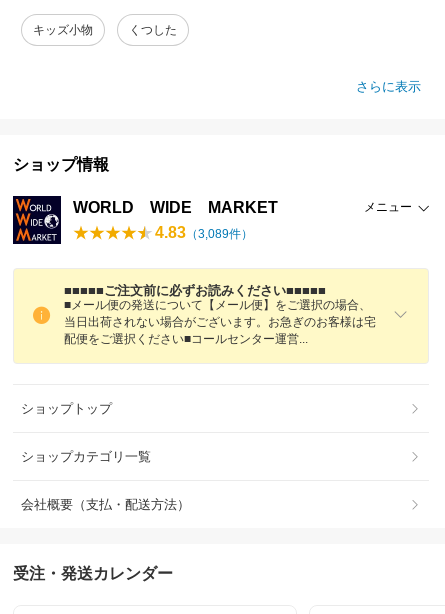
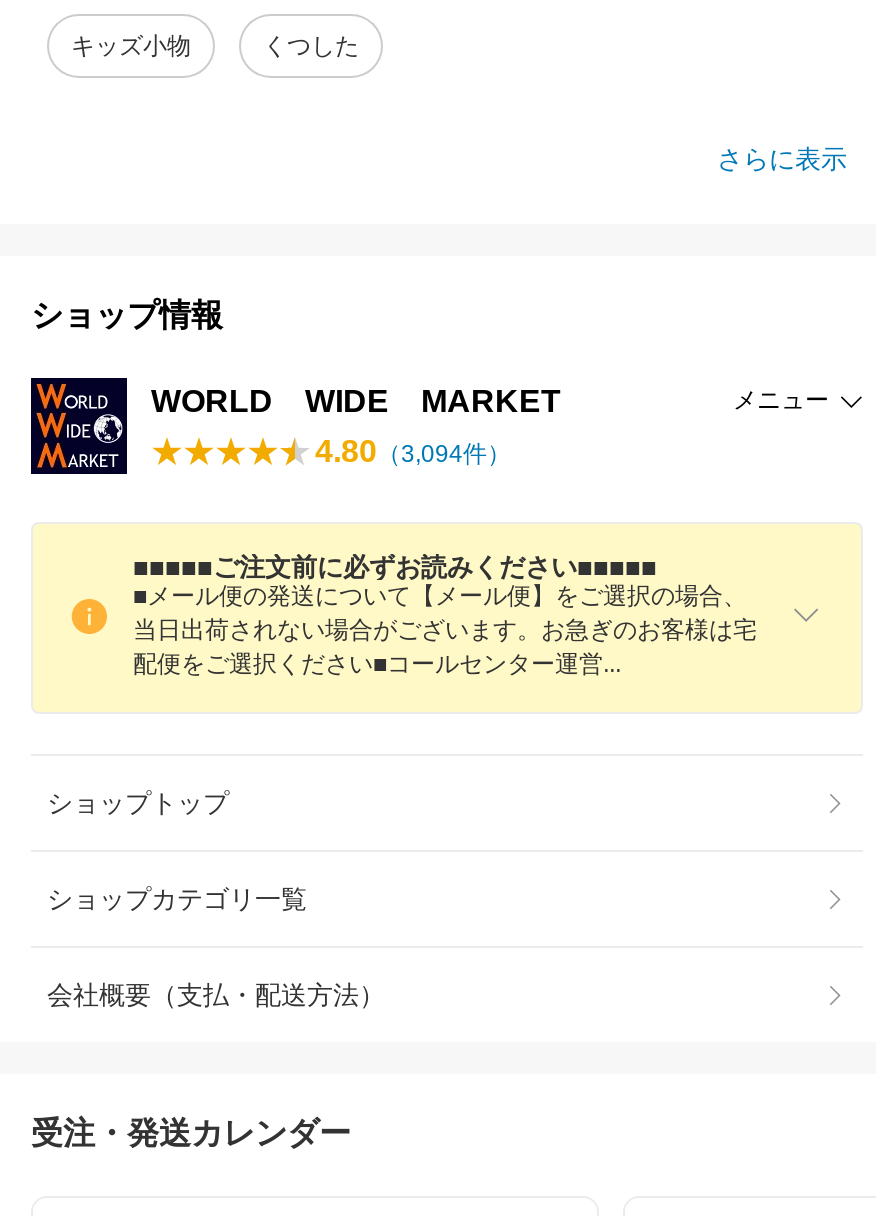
[155,224,253,241] 4.83（3,089件） -> [315,434,511,468] 4.80（3,094件）

